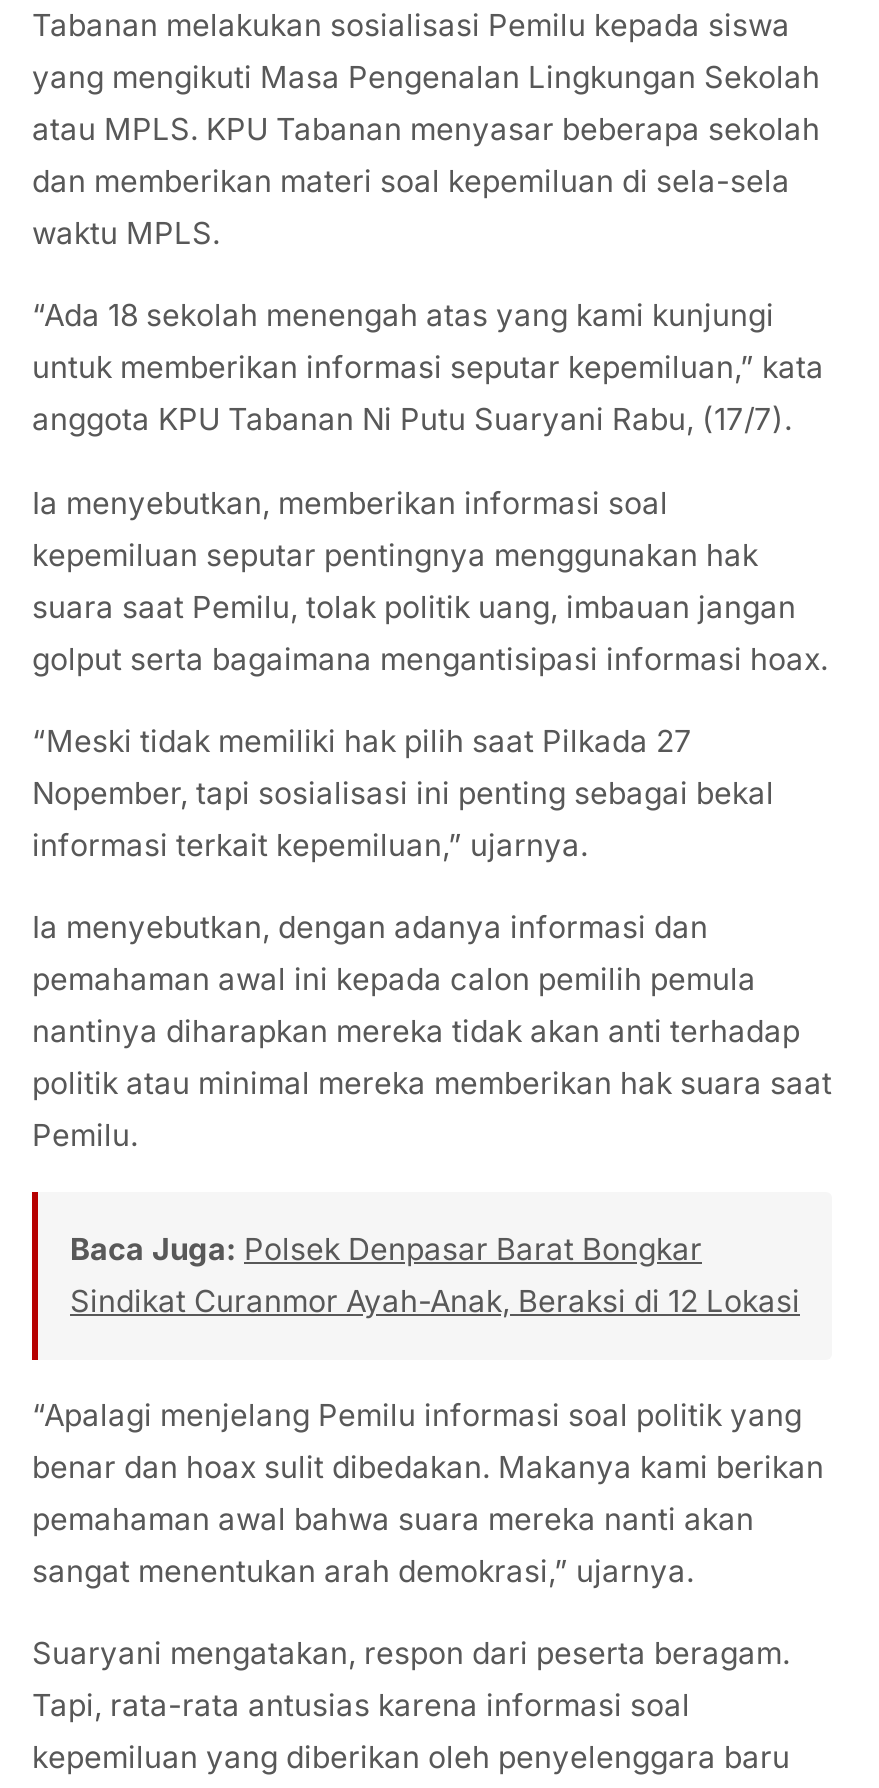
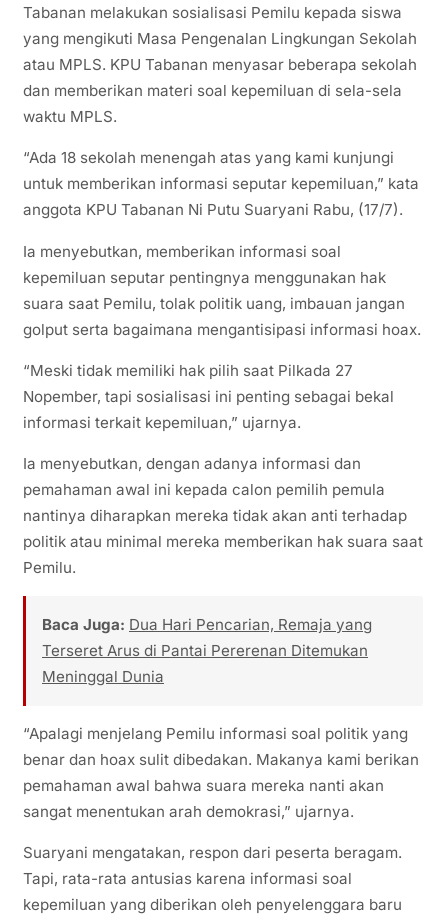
[70,1230,800,1320] Baca Juga: Polsek Denpasar Barat Bongkar | Sindikat Curanmor Ayah-Anak, Beraksi di 12 Lokasi -> [42,615,372,686] Baca Juga: Dua Hari Pencarian, Remaja yang | Terseret Arus di Pantai Pererenan Ditemukan | Meninggal Dunia

